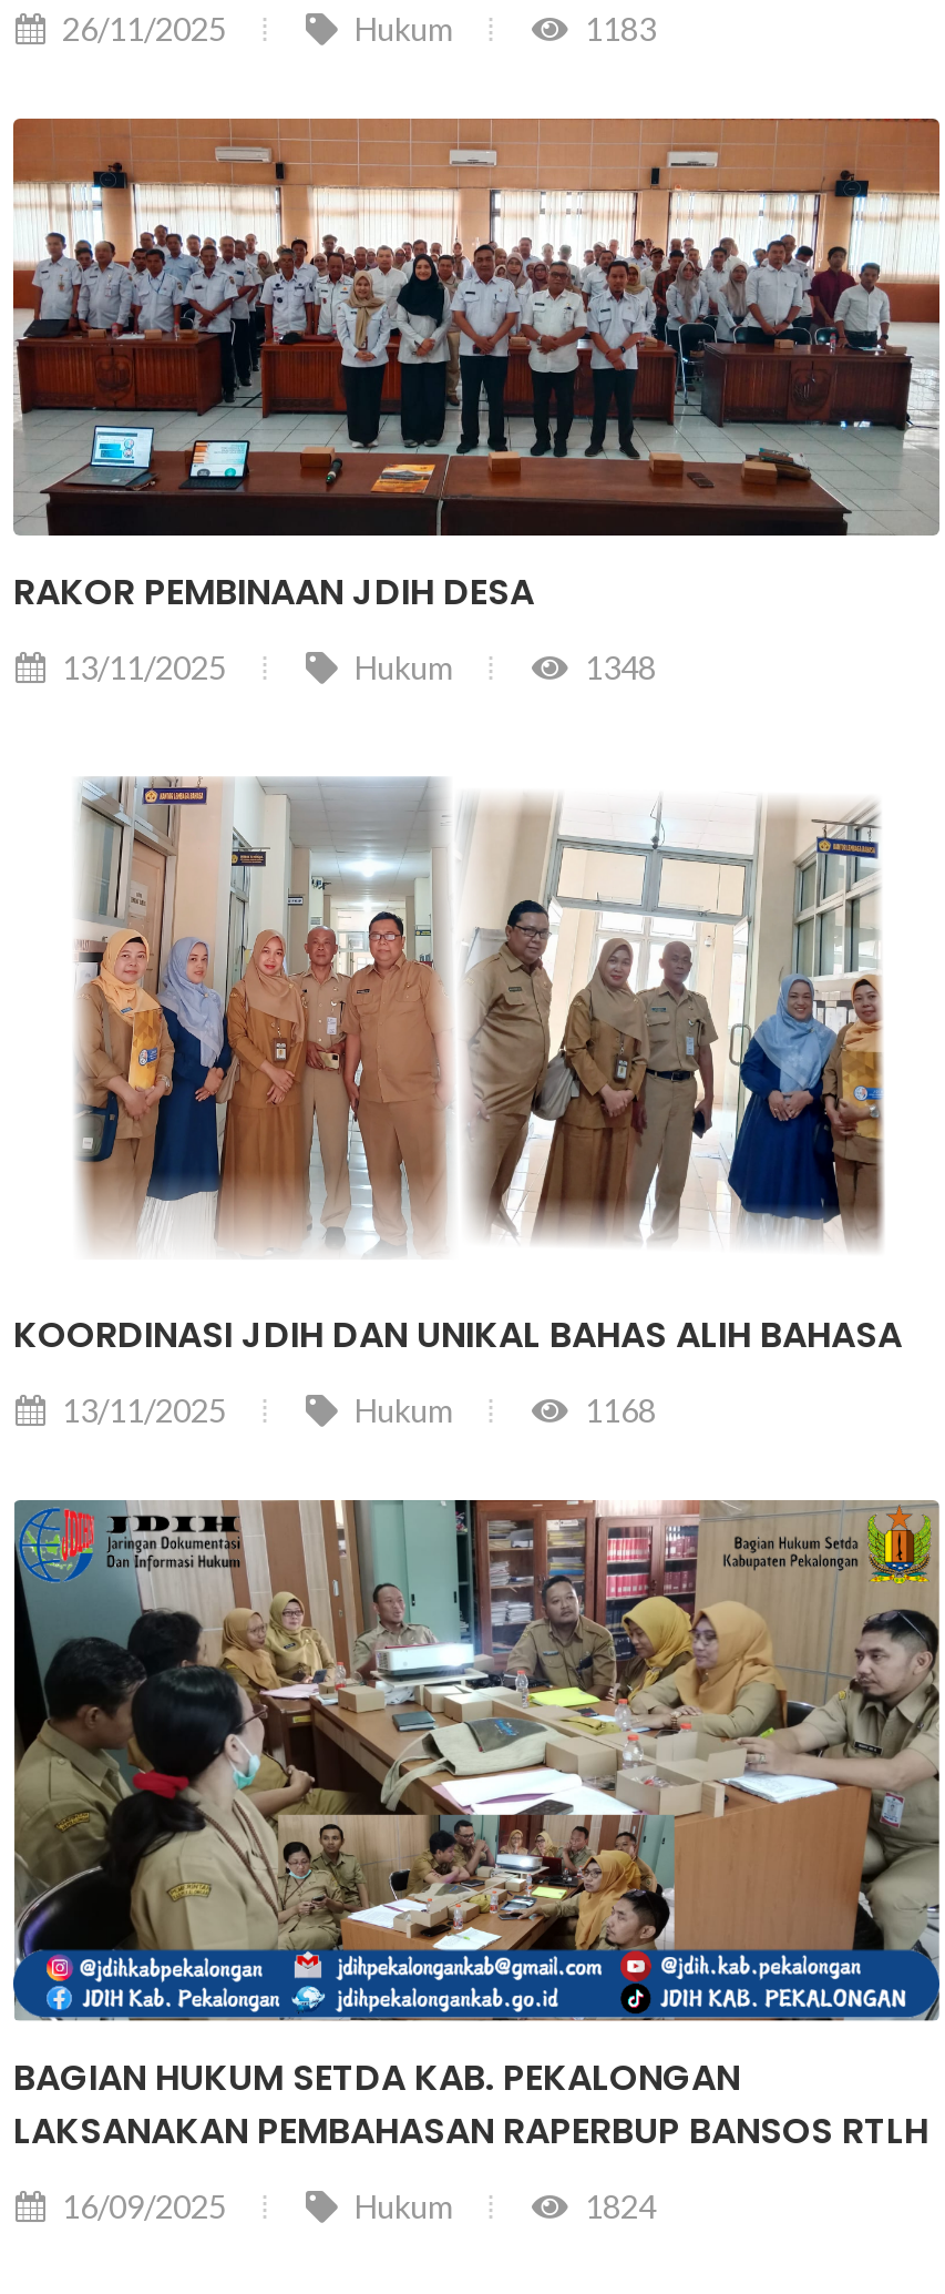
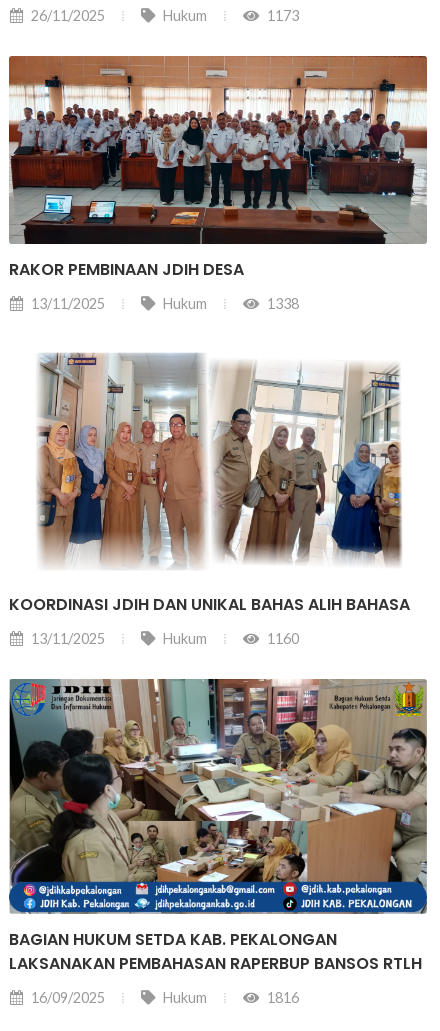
[578,11,656,49] 1183 -> [264,7,299,24] 1173
[578,650,656,687] 1348 -> [264,295,299,312] 1338
[578,1393,656,1430] 1168 -> [264,630,299,647] 1160
[578,2189,656,2226] 1824 -> [264,989,299,1006] 1816

